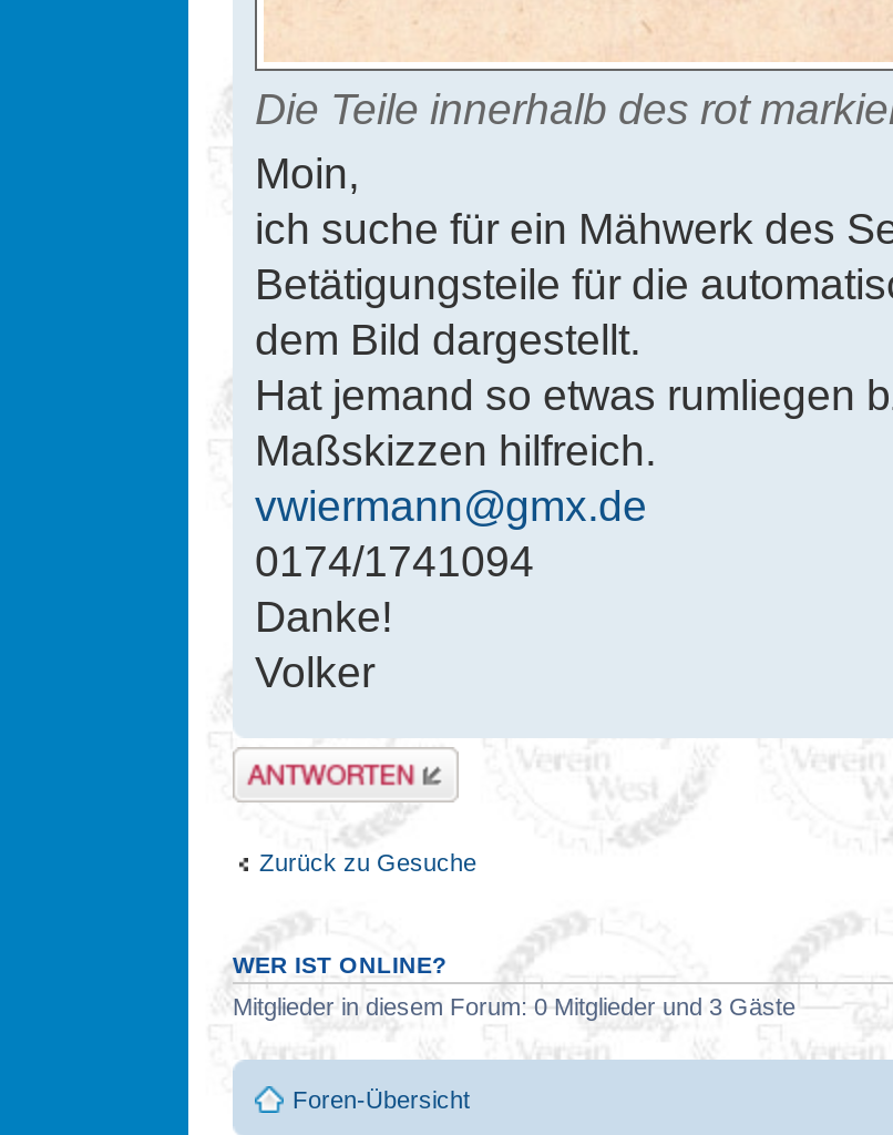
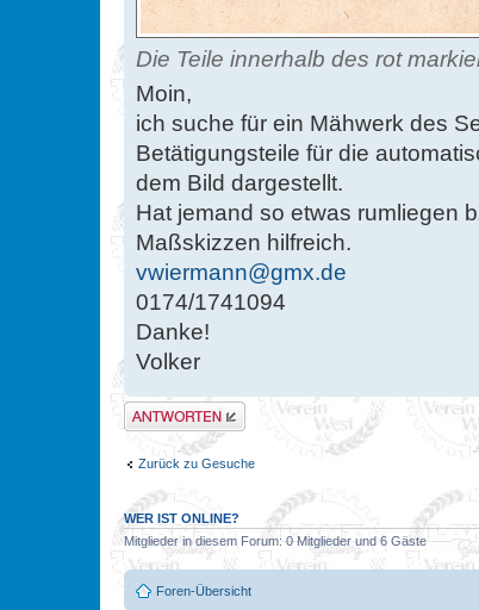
[233,993,796,1020] Mitglieder in diesem Forum: 0 Mitglieder und 3 Gäste -> [124,534,427,548] Mitglieder in diesem Forum: 0 Mitglieder und 6 Gäste

